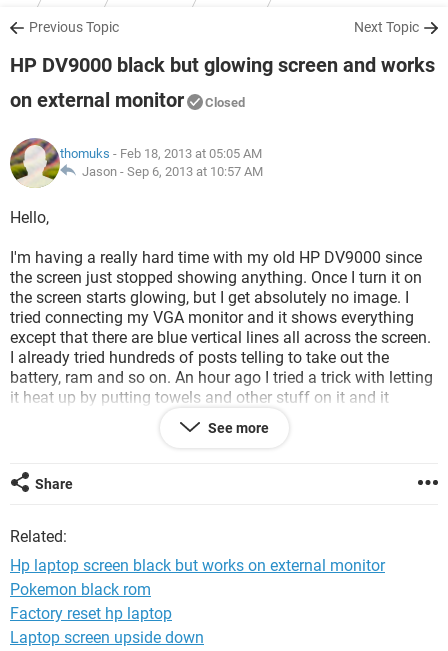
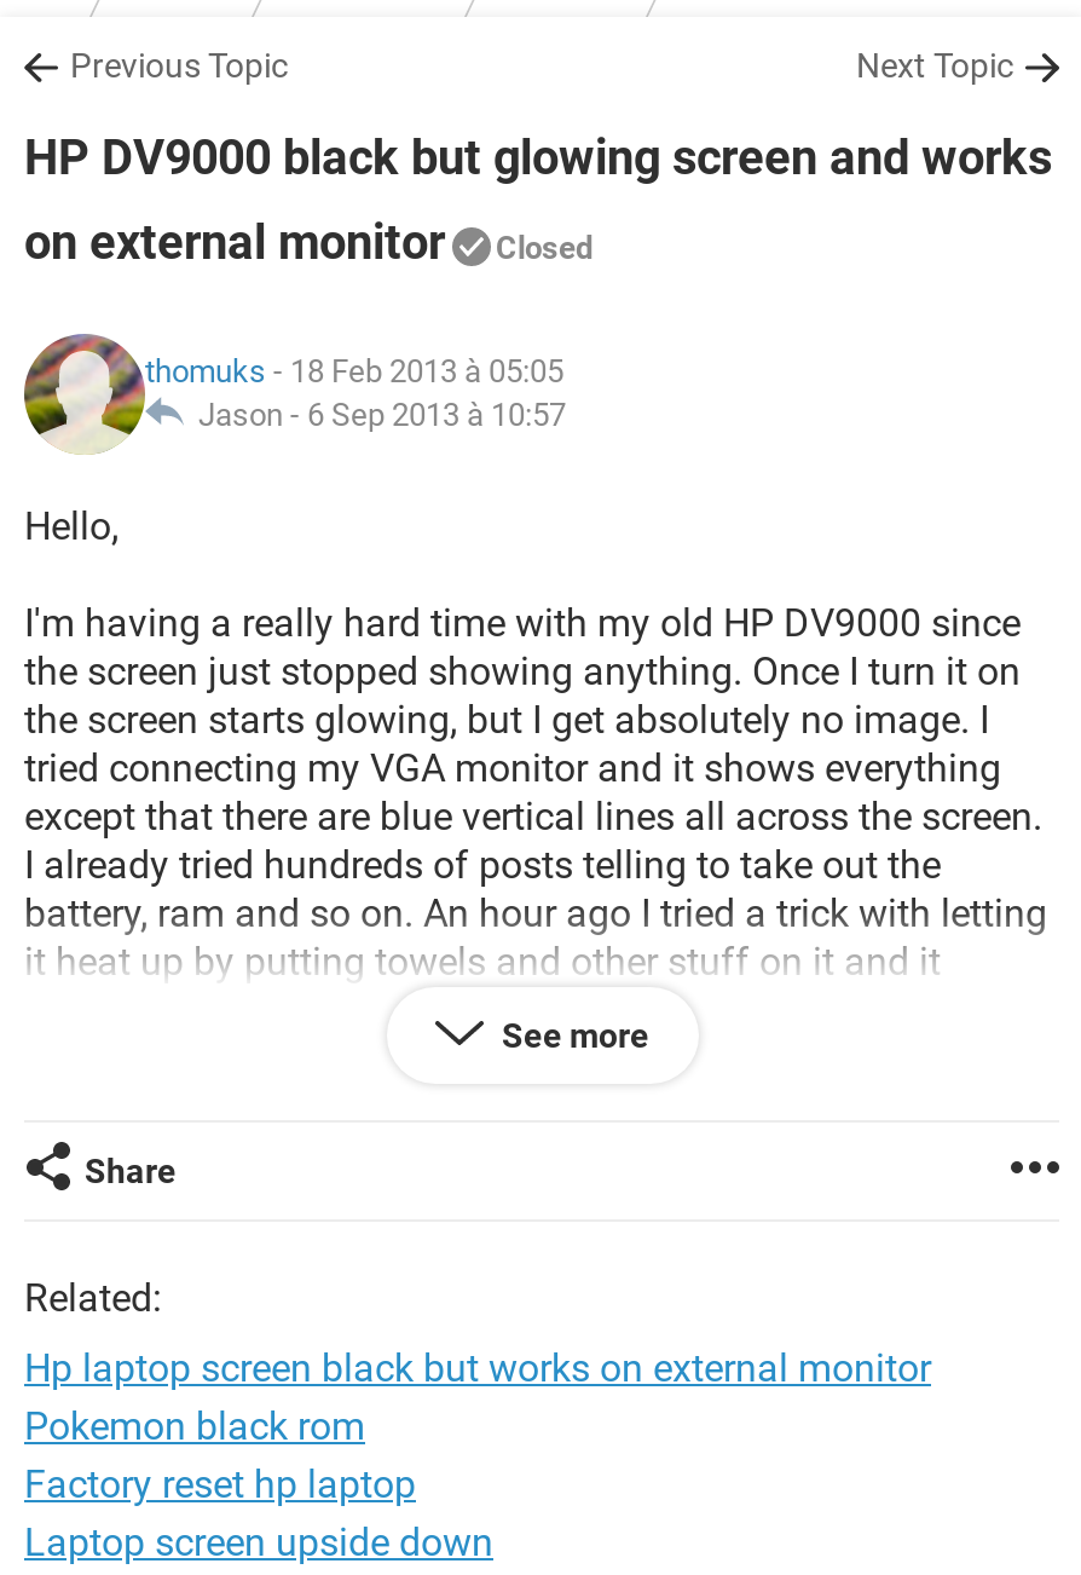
[60,146,263,179] thomuks - Feb 18, 2013 at 05:05 AM | Jason - Sep 6, 2013 at 10:57 AM -> [145,353,566,433] thomuks - 18 Feb 2013 à 05:05 | Jason - 6 Sep 2013 à 10:57

